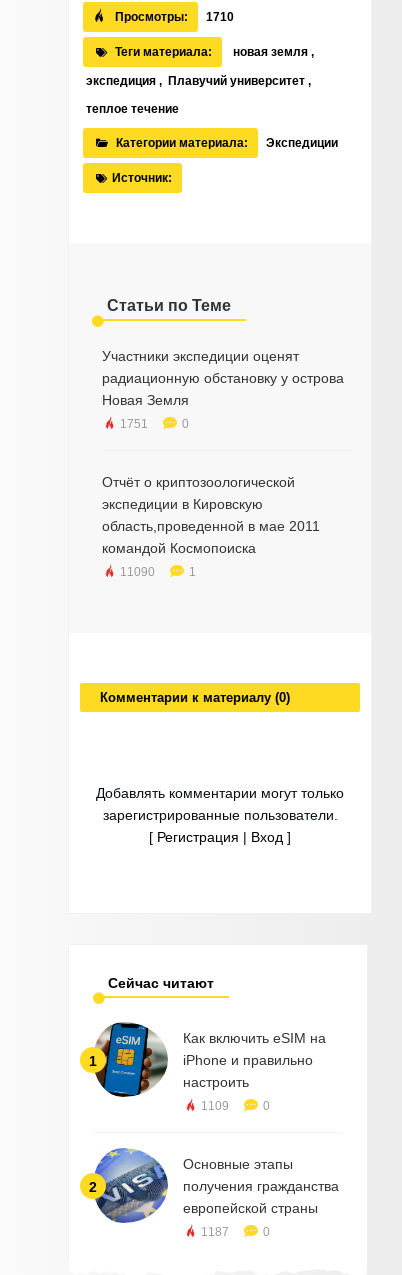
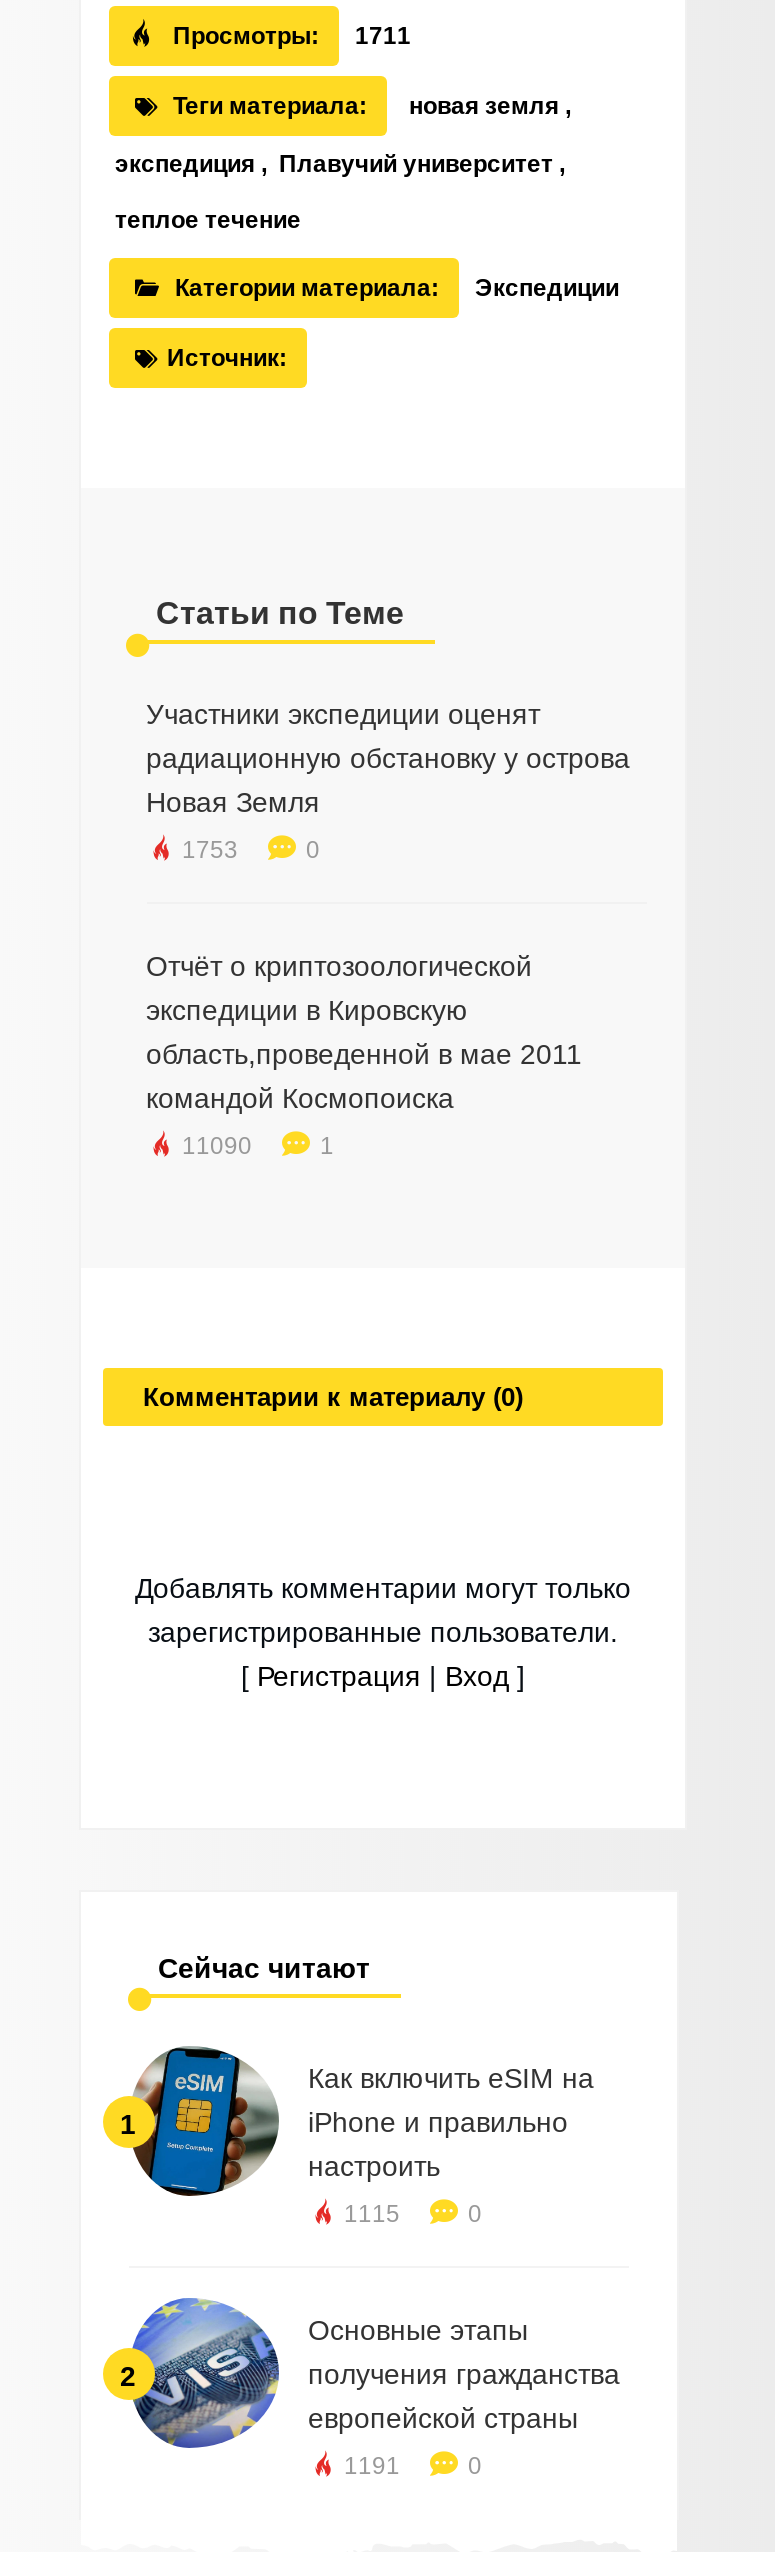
[112,10,234,24] Просмотры: 1710 -> [167,22,411,50] Просмотры: 1711
[119,417,147,431] 1751 -> [182,836,238,864] 1753
[200,1099,228,1113] 1109 -> [344,2200,400,2228] 1115
[200,1225,228,1239] 1187 -> [344,2452,400,2480] 1191

